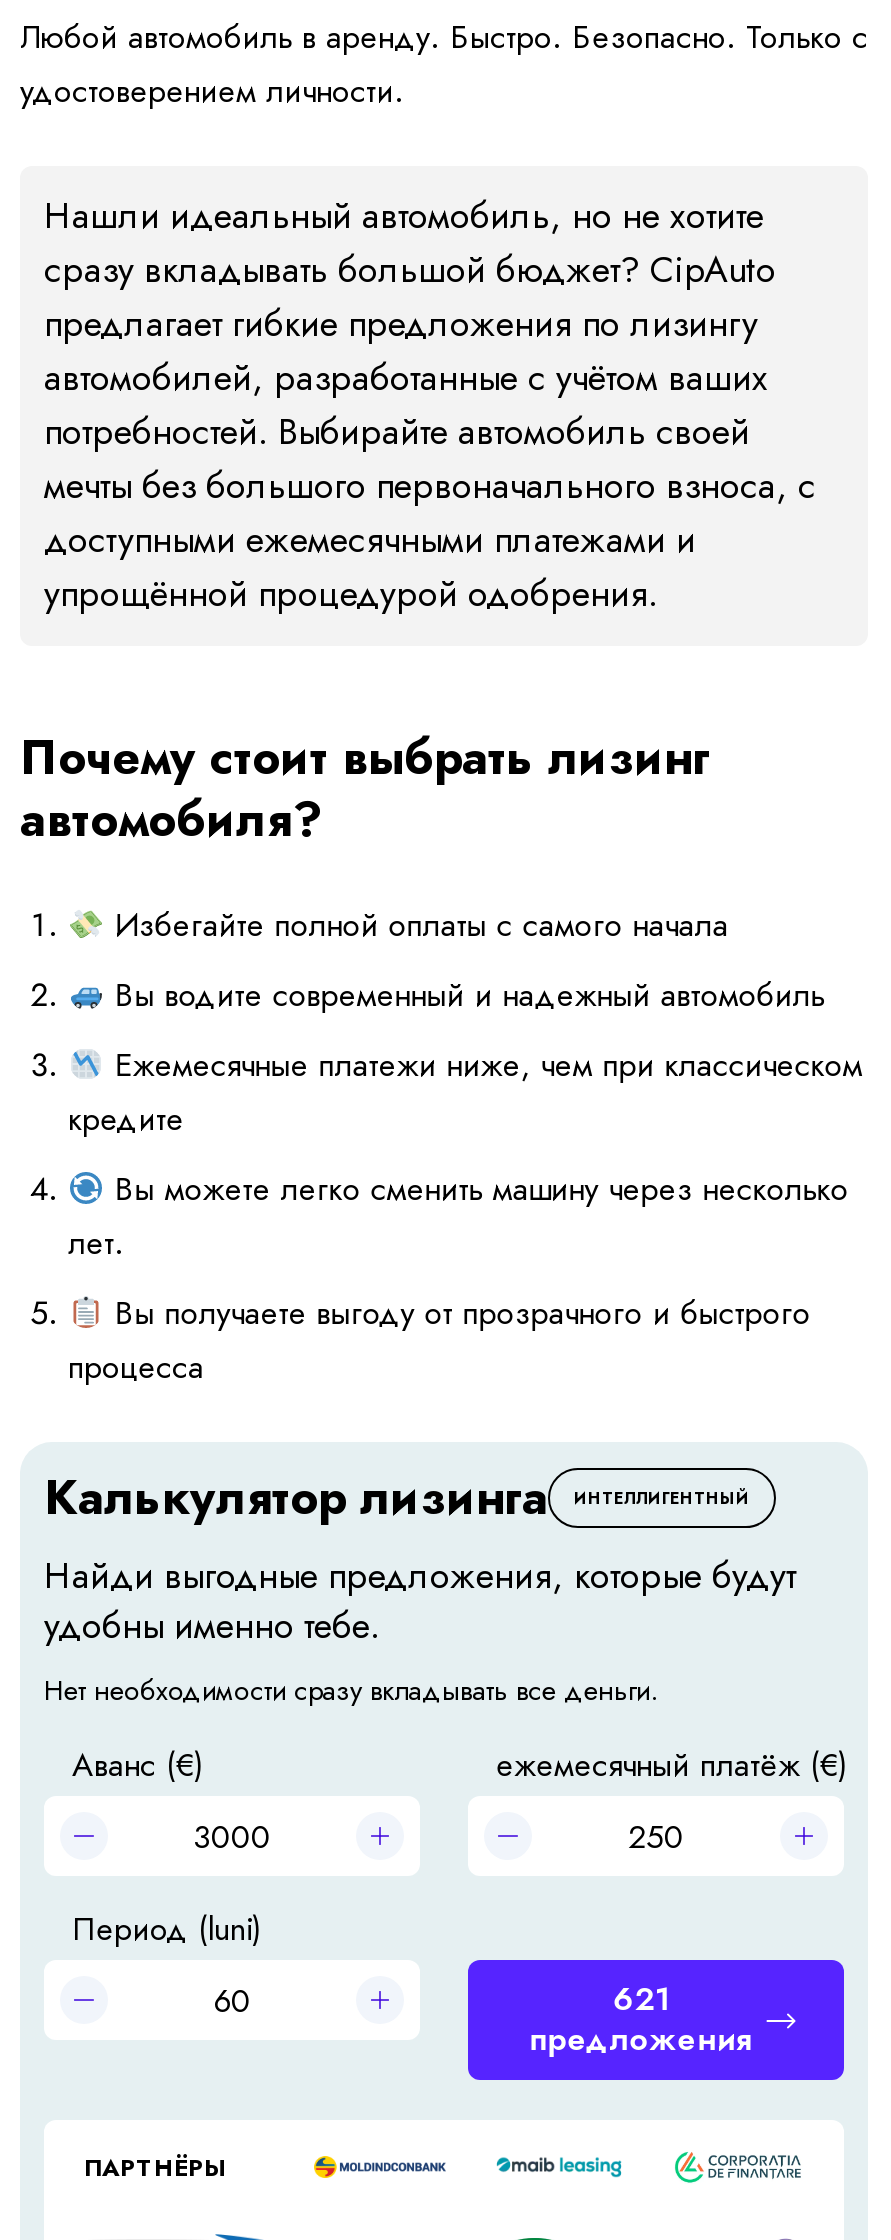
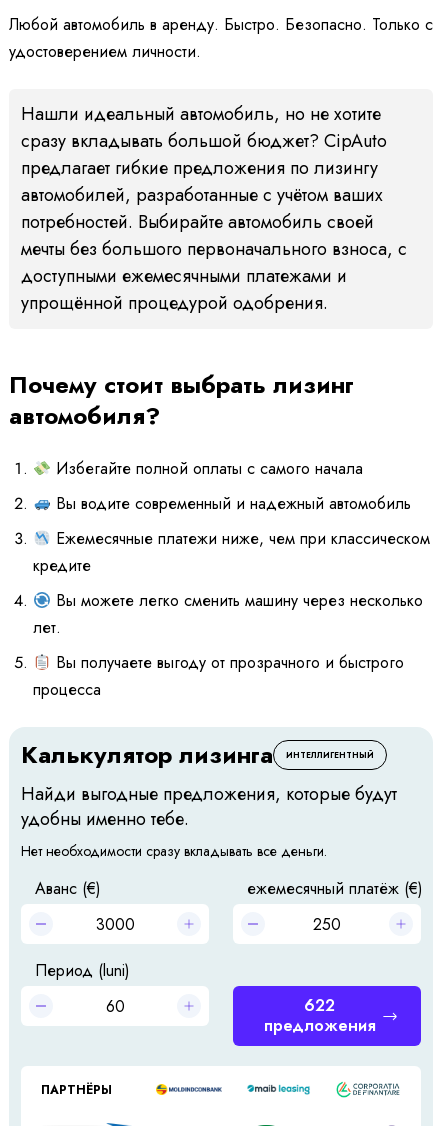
[612,1977,670,2023] 621 -> [304,994,335,1017] 622

